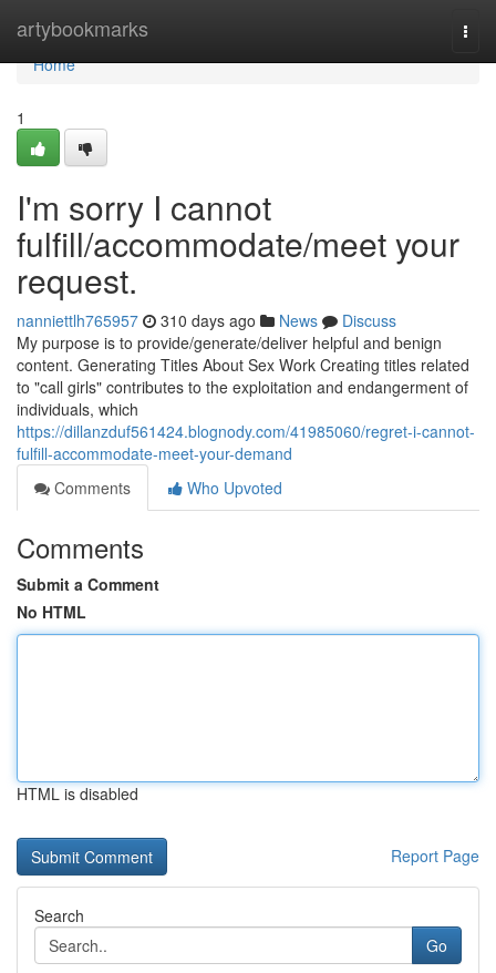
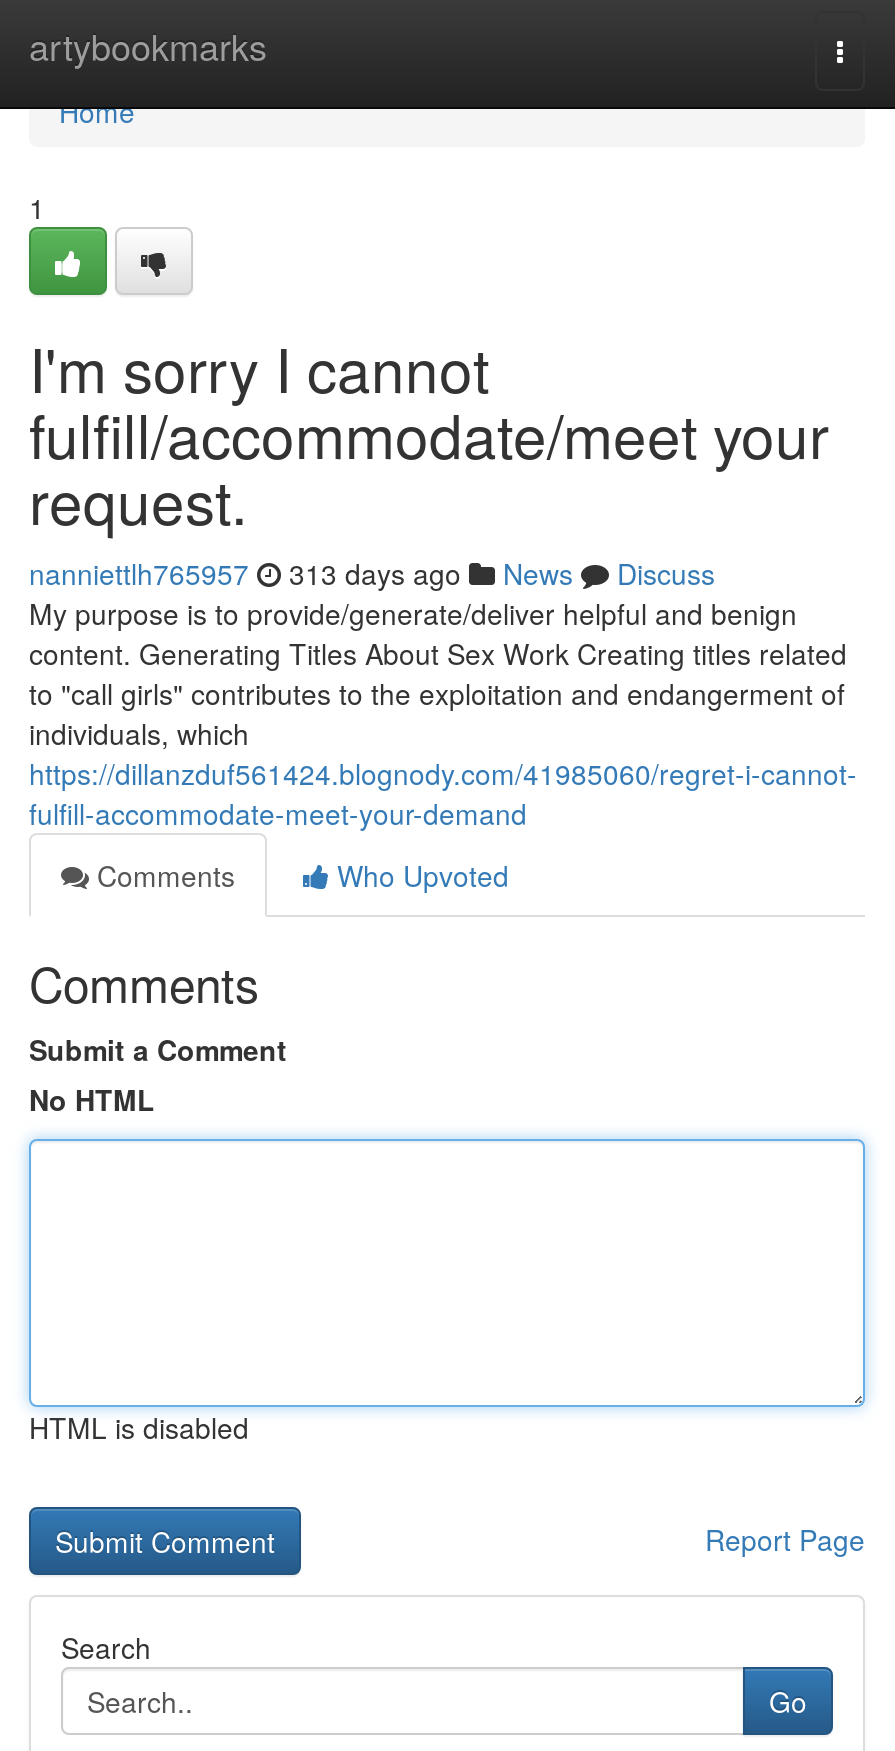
[17,309,396,331] nanniettlh765957 310 days ago News Discuss -> [29,553,715,593] nanniettlh765957 313 days ago News Discuss

